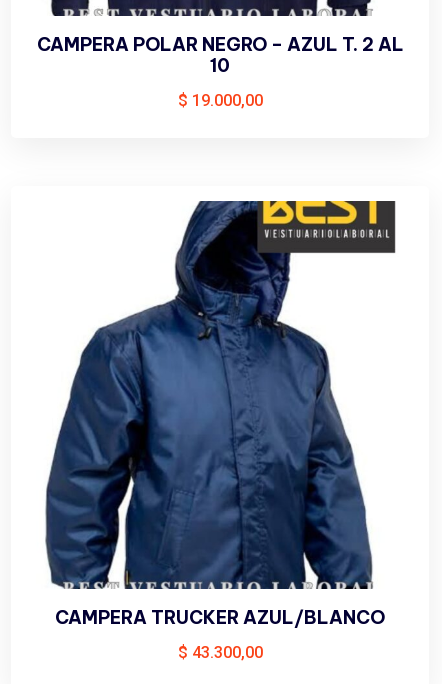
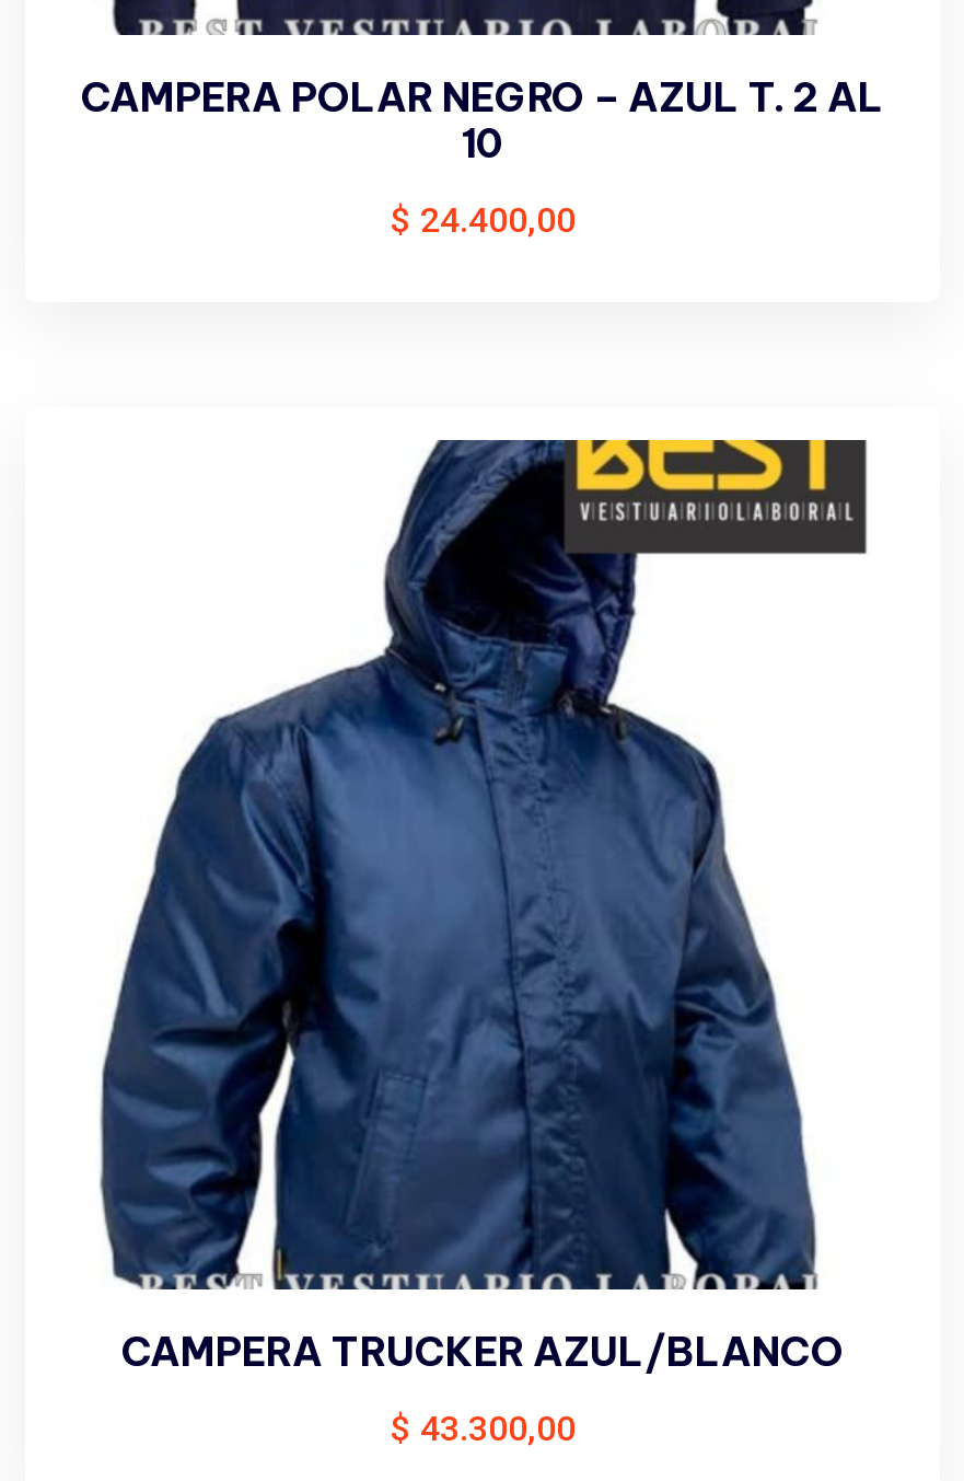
[177,91,262,110] $19.000,00 -> [390,199,576,241] $24.400,00

